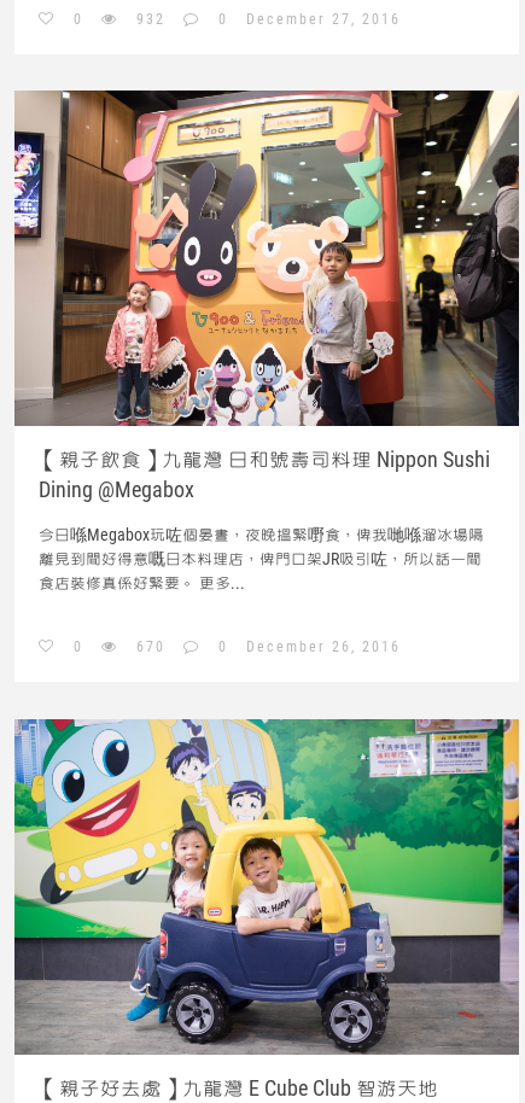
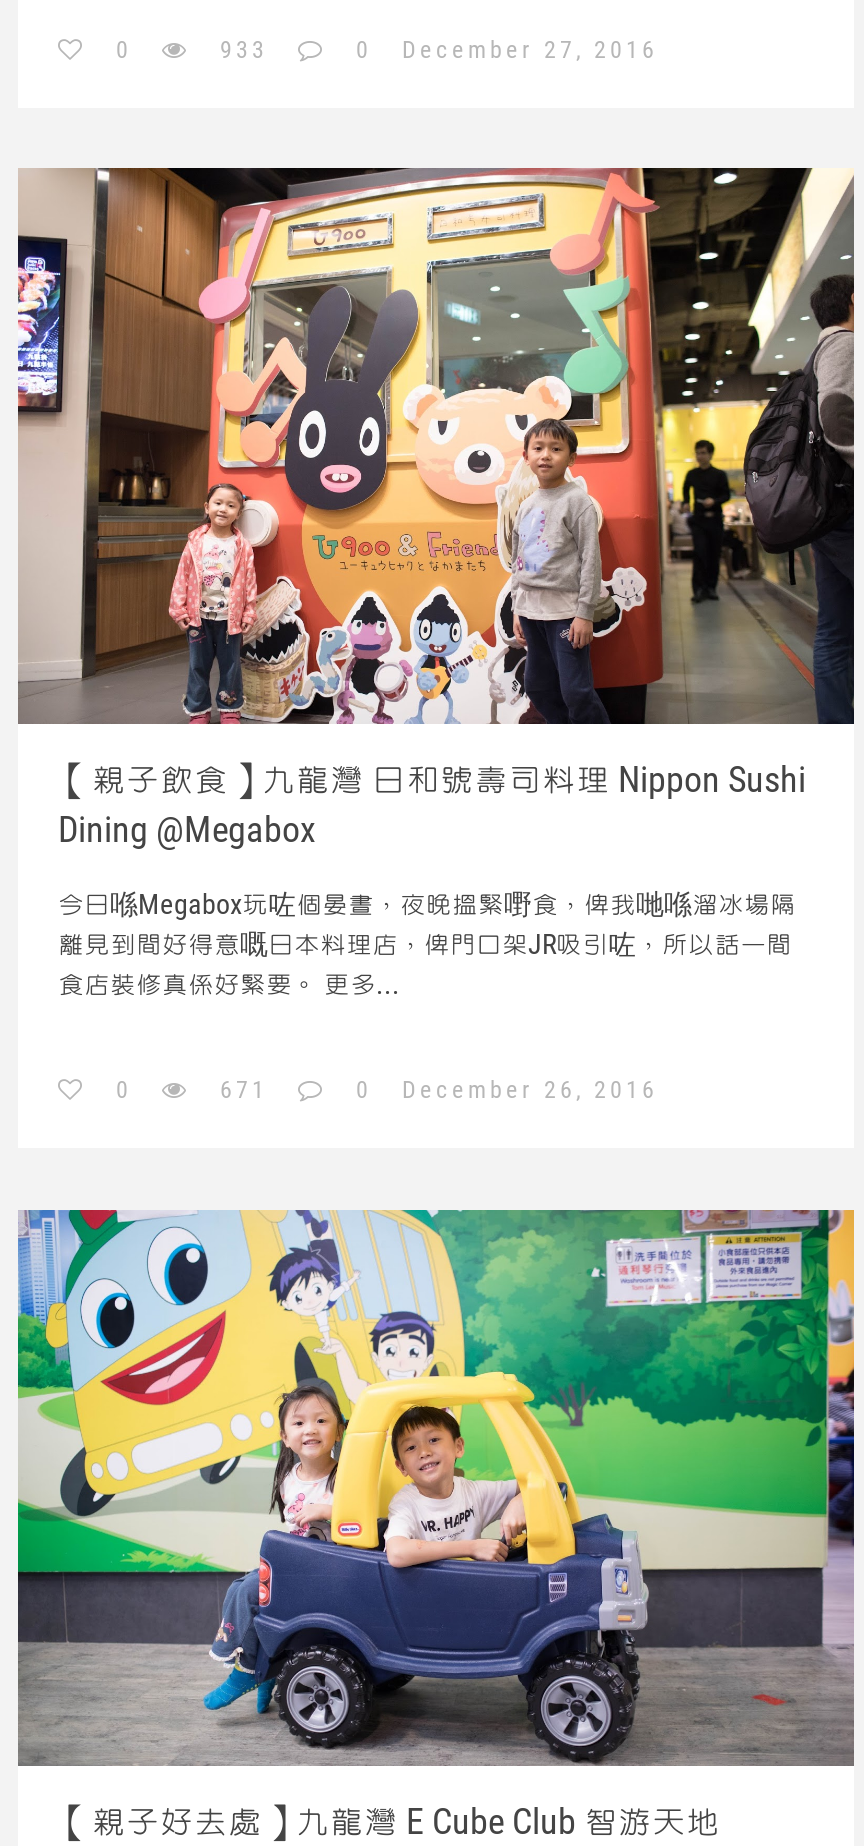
[136,11,165,28] 932 -> [220,36,268,64] 933
[136,639,165,656] 670 -> [220,1076,268,1104] 671

